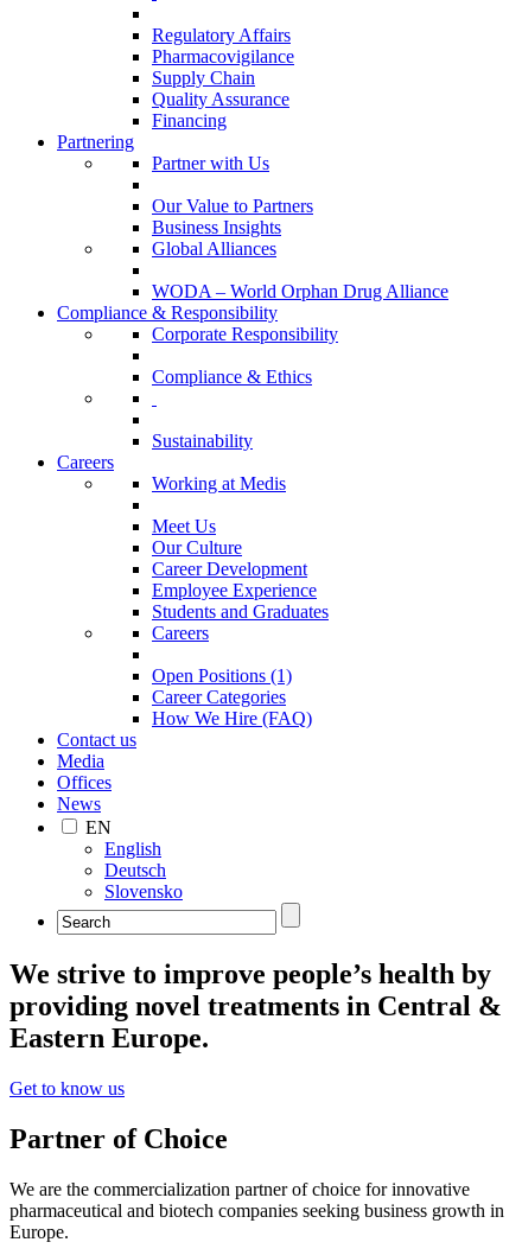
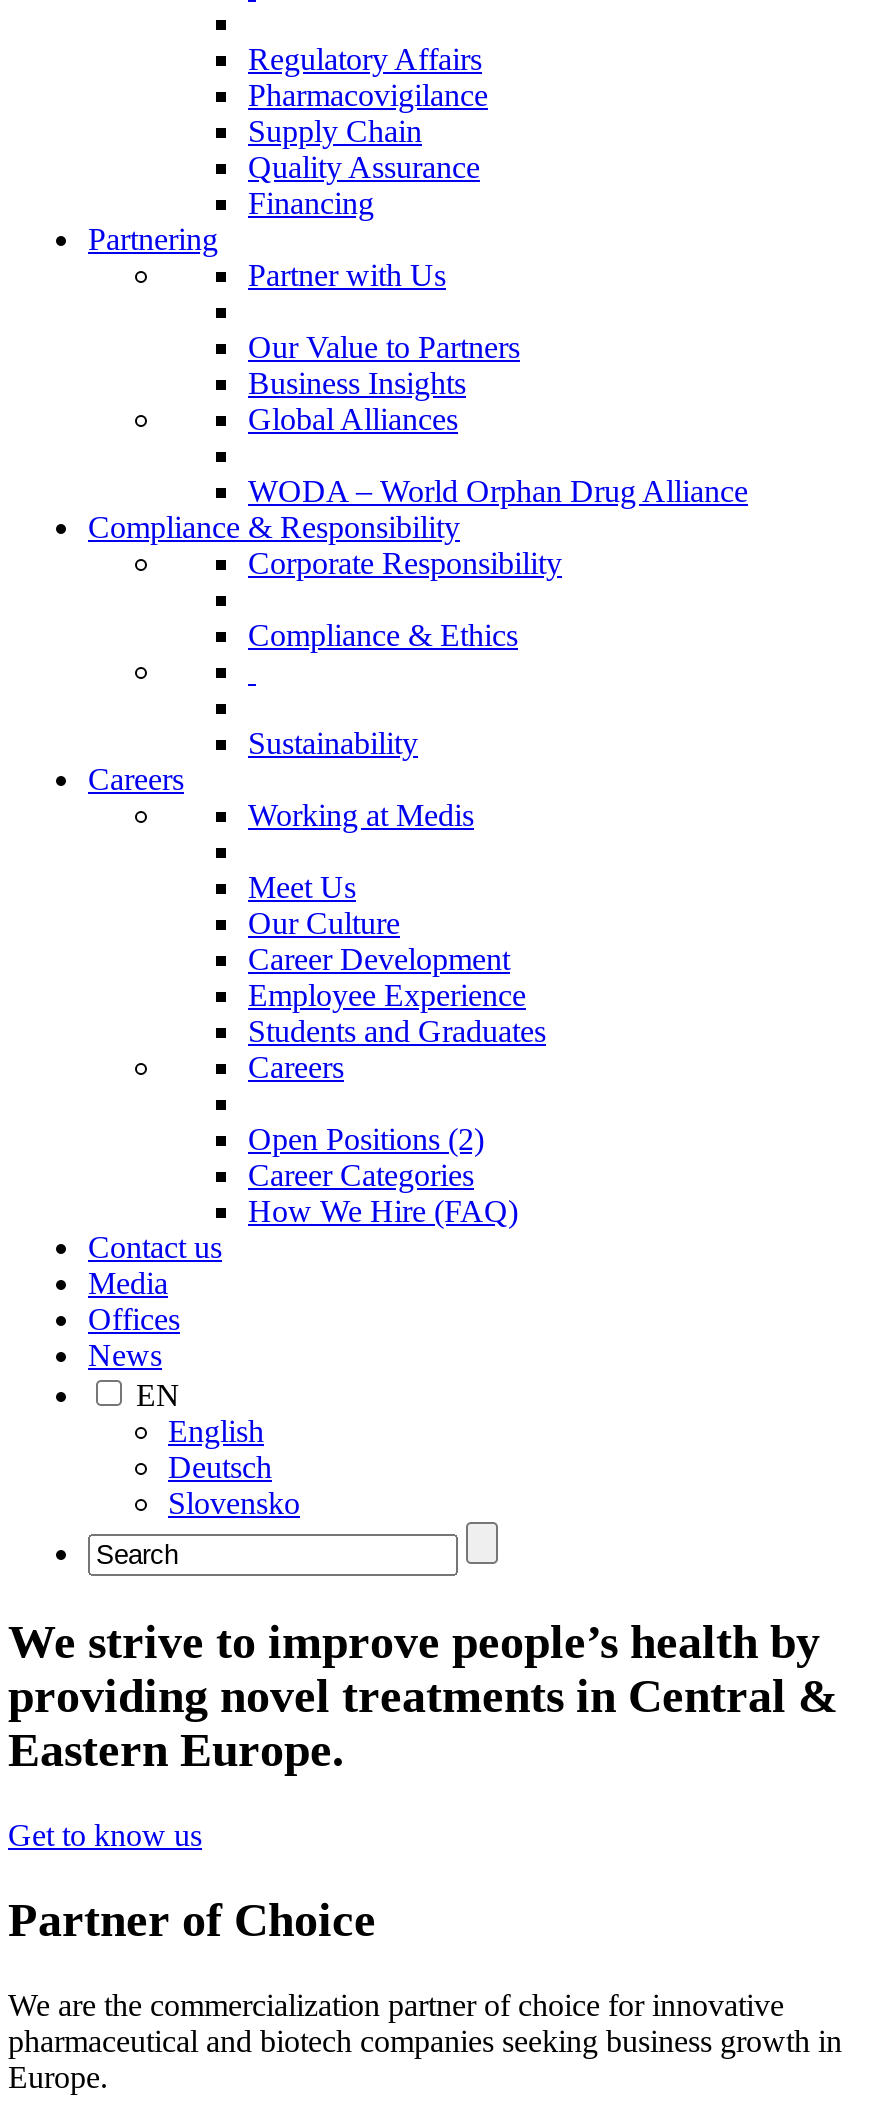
[152,665,292,686] Open Positions (1) -> [248,1122,484,1156] Open Positions (2)

